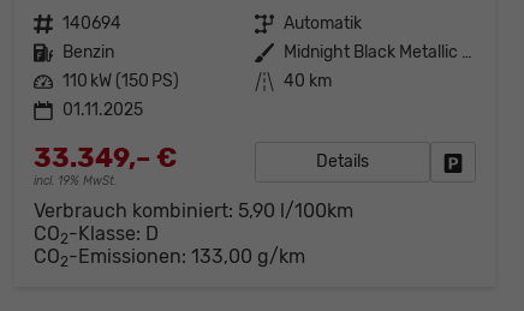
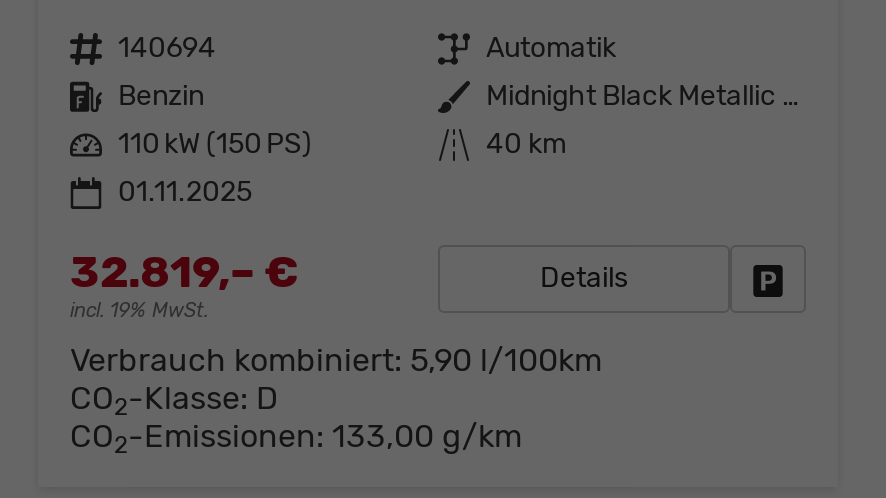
[34,141,177,174] 33.349,– € -> [70,245,298,299] 32.819,– €

